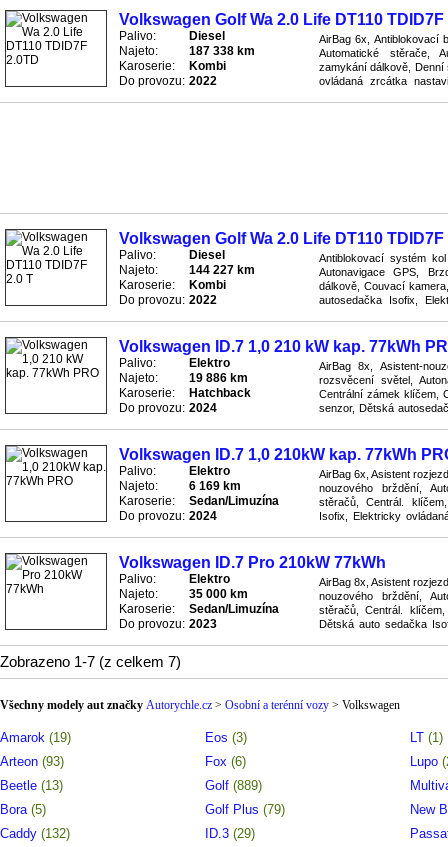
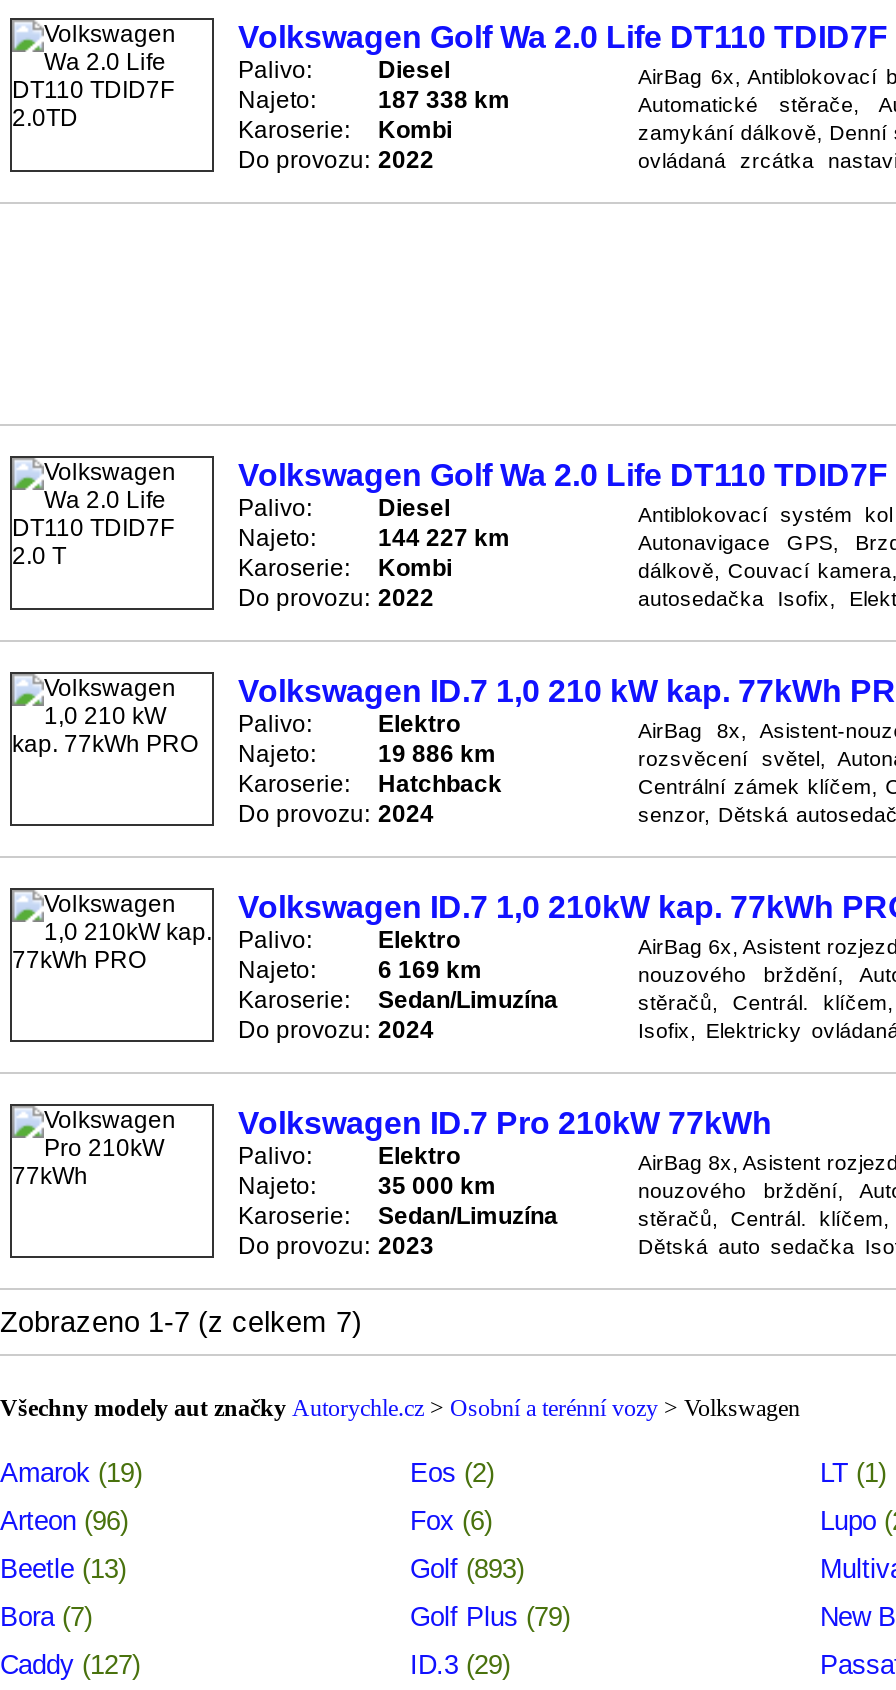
[205,730,247,745] Eos (3) -> [410,1458,494,1488] Eos (2)
[0,754,64,769] Arteon (93) -> [0,1506,128,1536] Arteon (96)
[205,778,262,793] Golf (889) -> [410,1554,524,1584] Golf (893)
[0,802,46,817] Bora (5) -> [0,1602,92,1632] Bora (7)
[0,826,70,841] Caddy (132) -> [0,1650,140,1680] Caddy (127)

